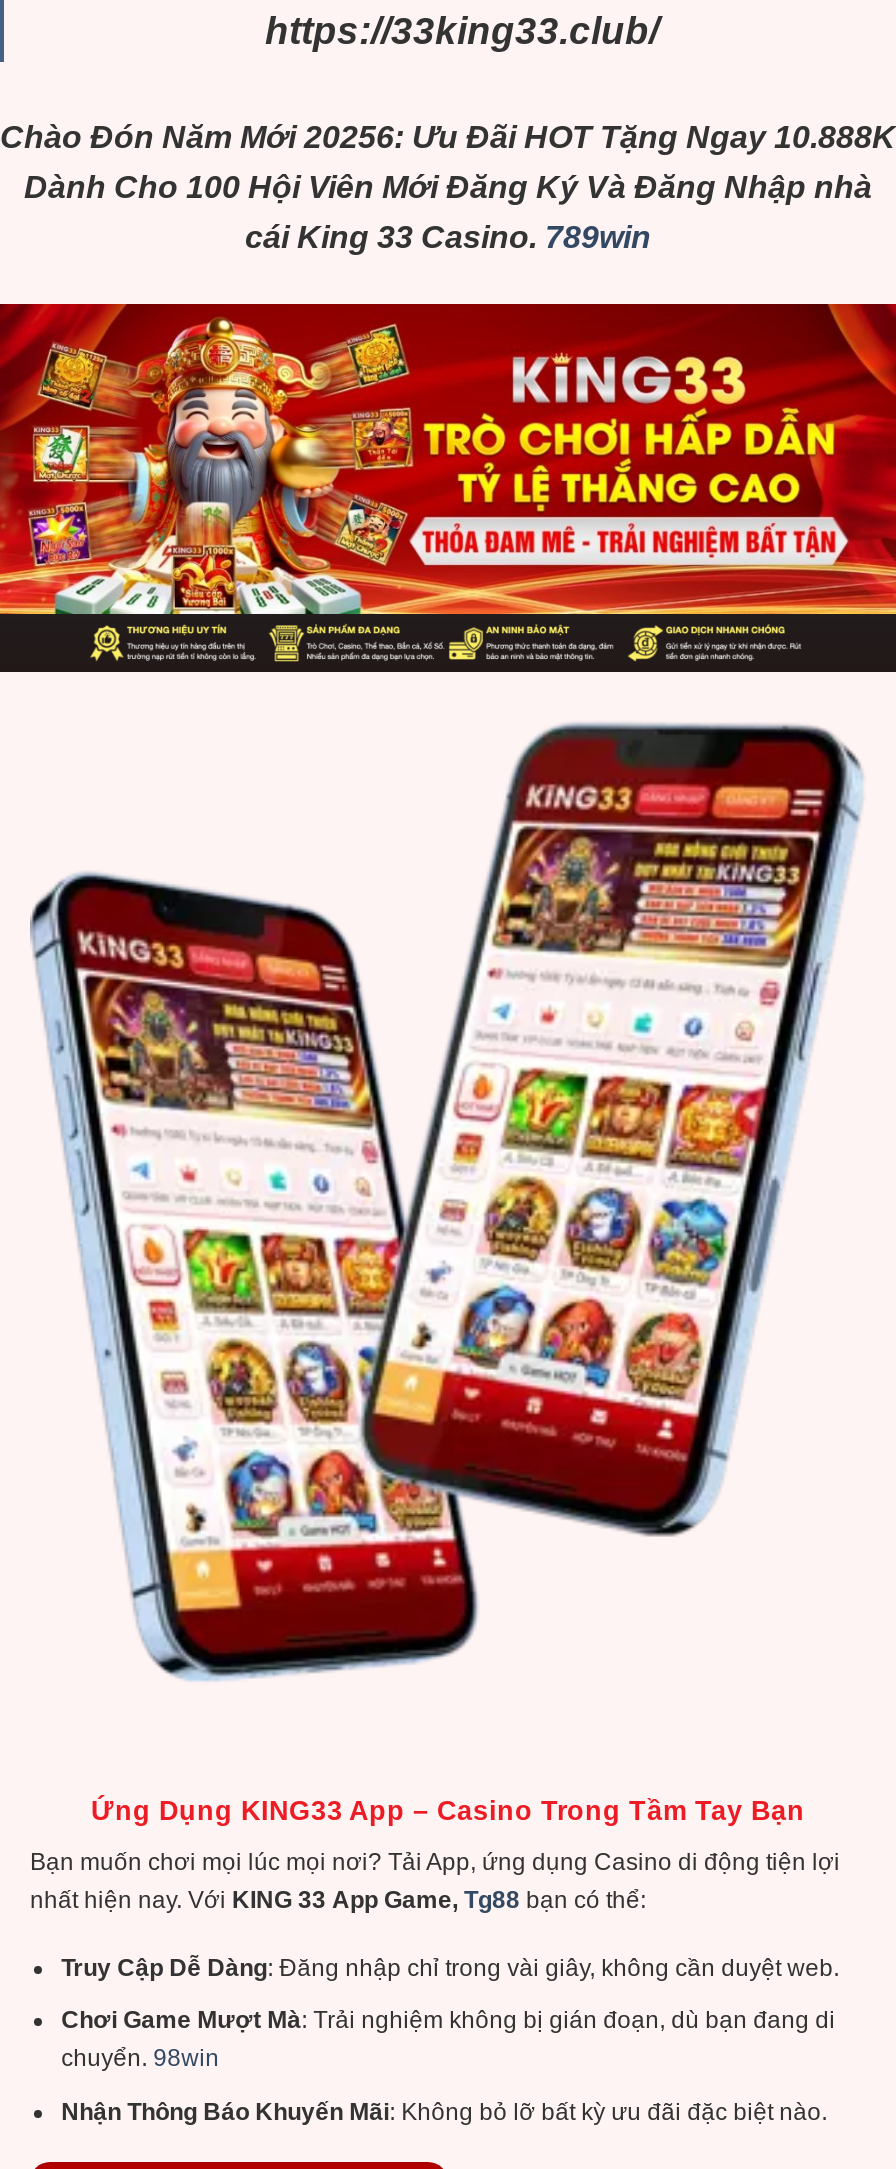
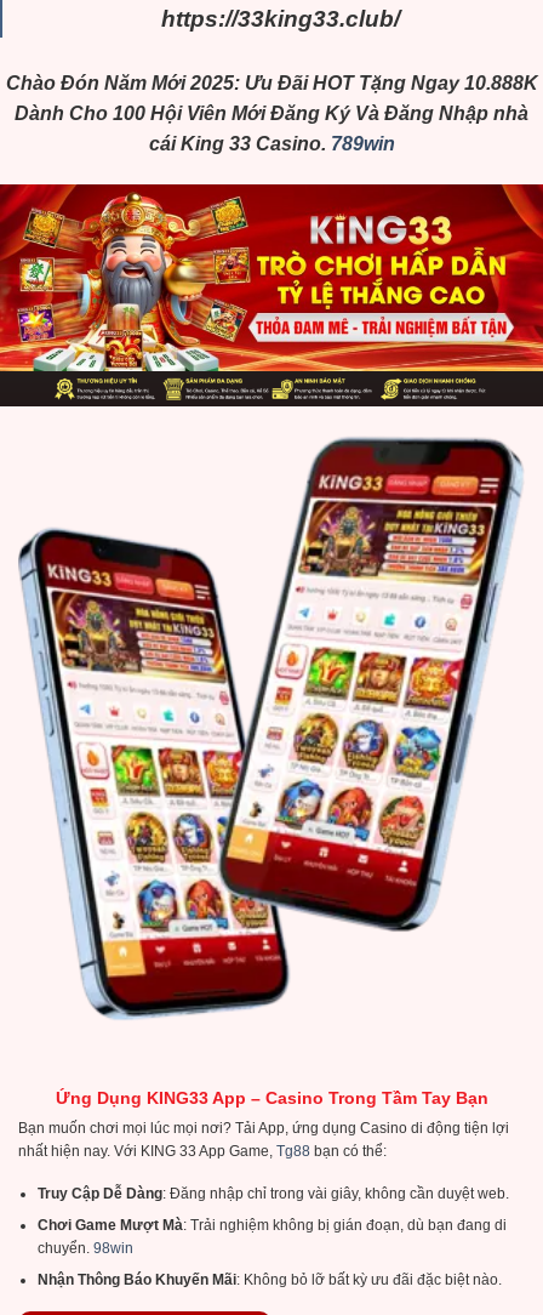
[0,120,896,154] Chào Đón Năm Mới 20256: Ưu Đãi HOT Tặng Ngay 10.888K -> [5,73,538,93] Chào Đón Năm Mới 2025: Ưu Đãi HOT Tặng Ngay 10.888K

